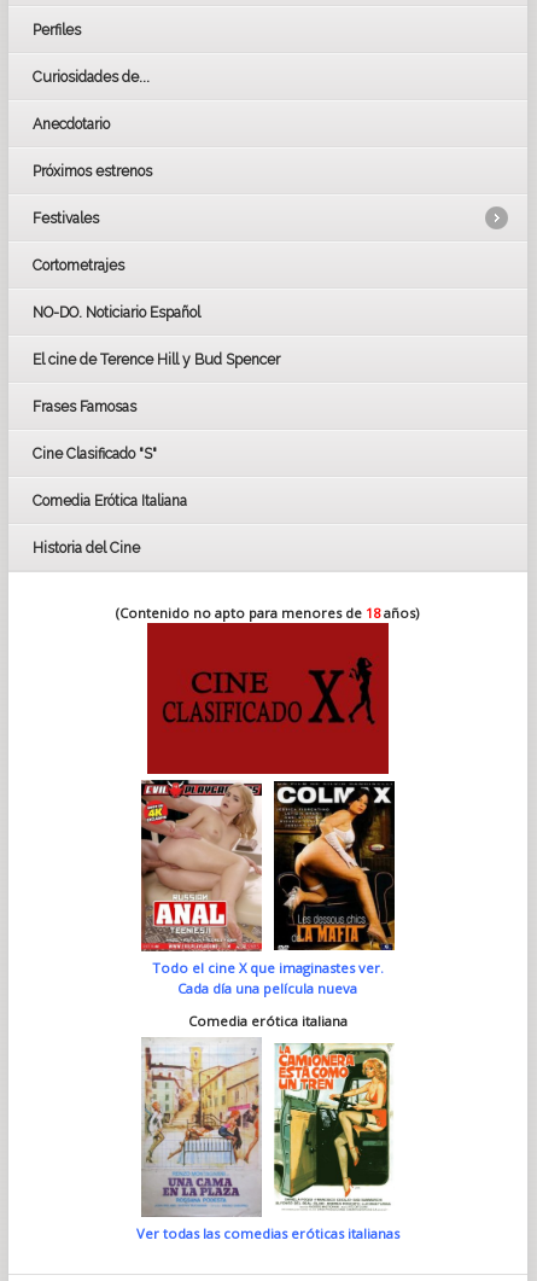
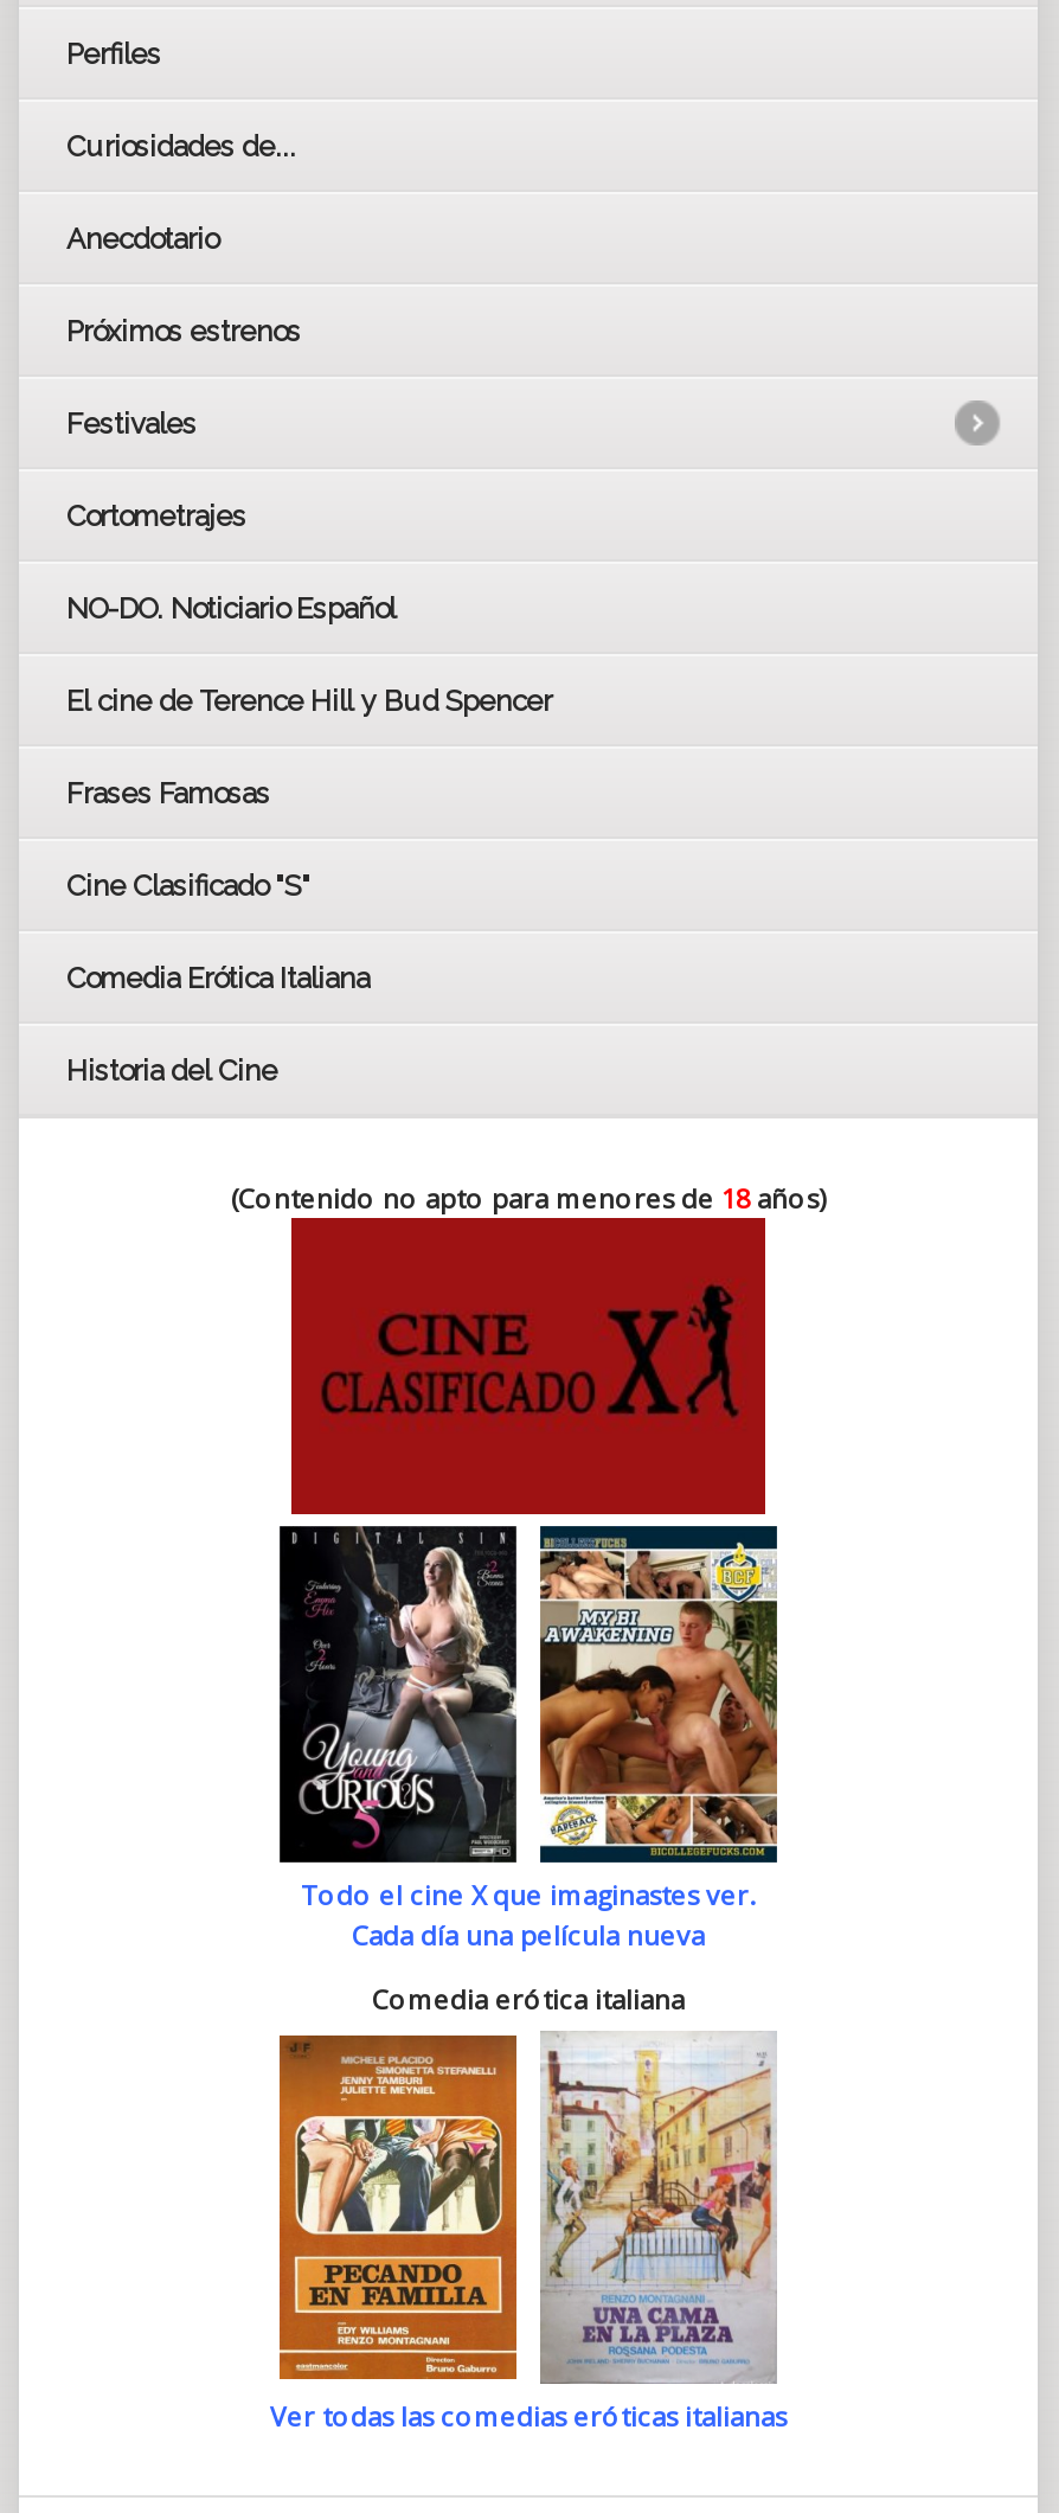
[140,779,263,951] [image] -> [277,1524,519,1863] [image]
[273,780,396,951] [image] -> [538,1524,779,1865] [image]
[141,1038,262,1218] [image] -> [277,2033,519,2384] [image]
[274,1037,393,1216] [image] -> [538,2028,777,2384] [image]

